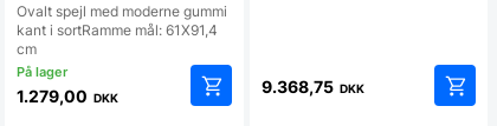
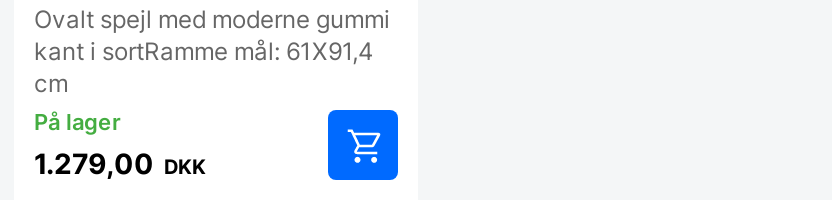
[433,64,477,107] [image] -> none
[261,76,364,96] 9.368,75 DKK -> none

